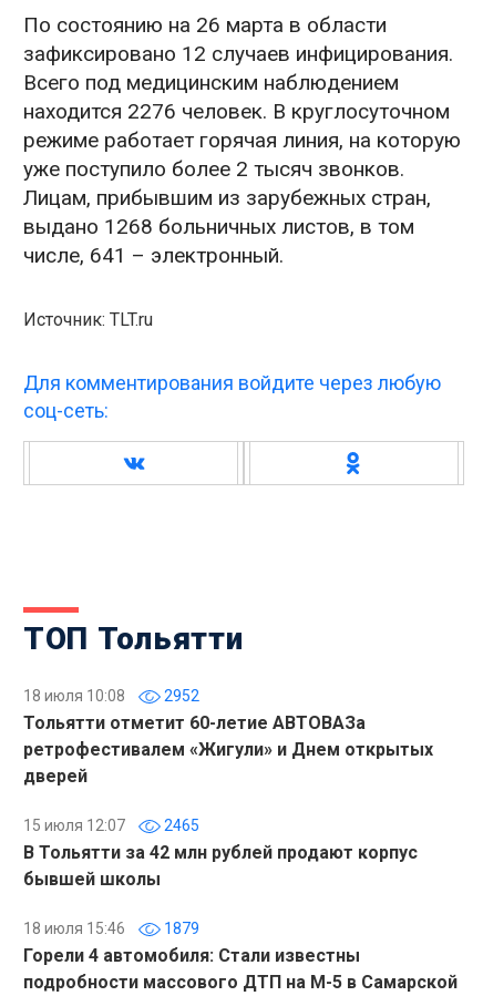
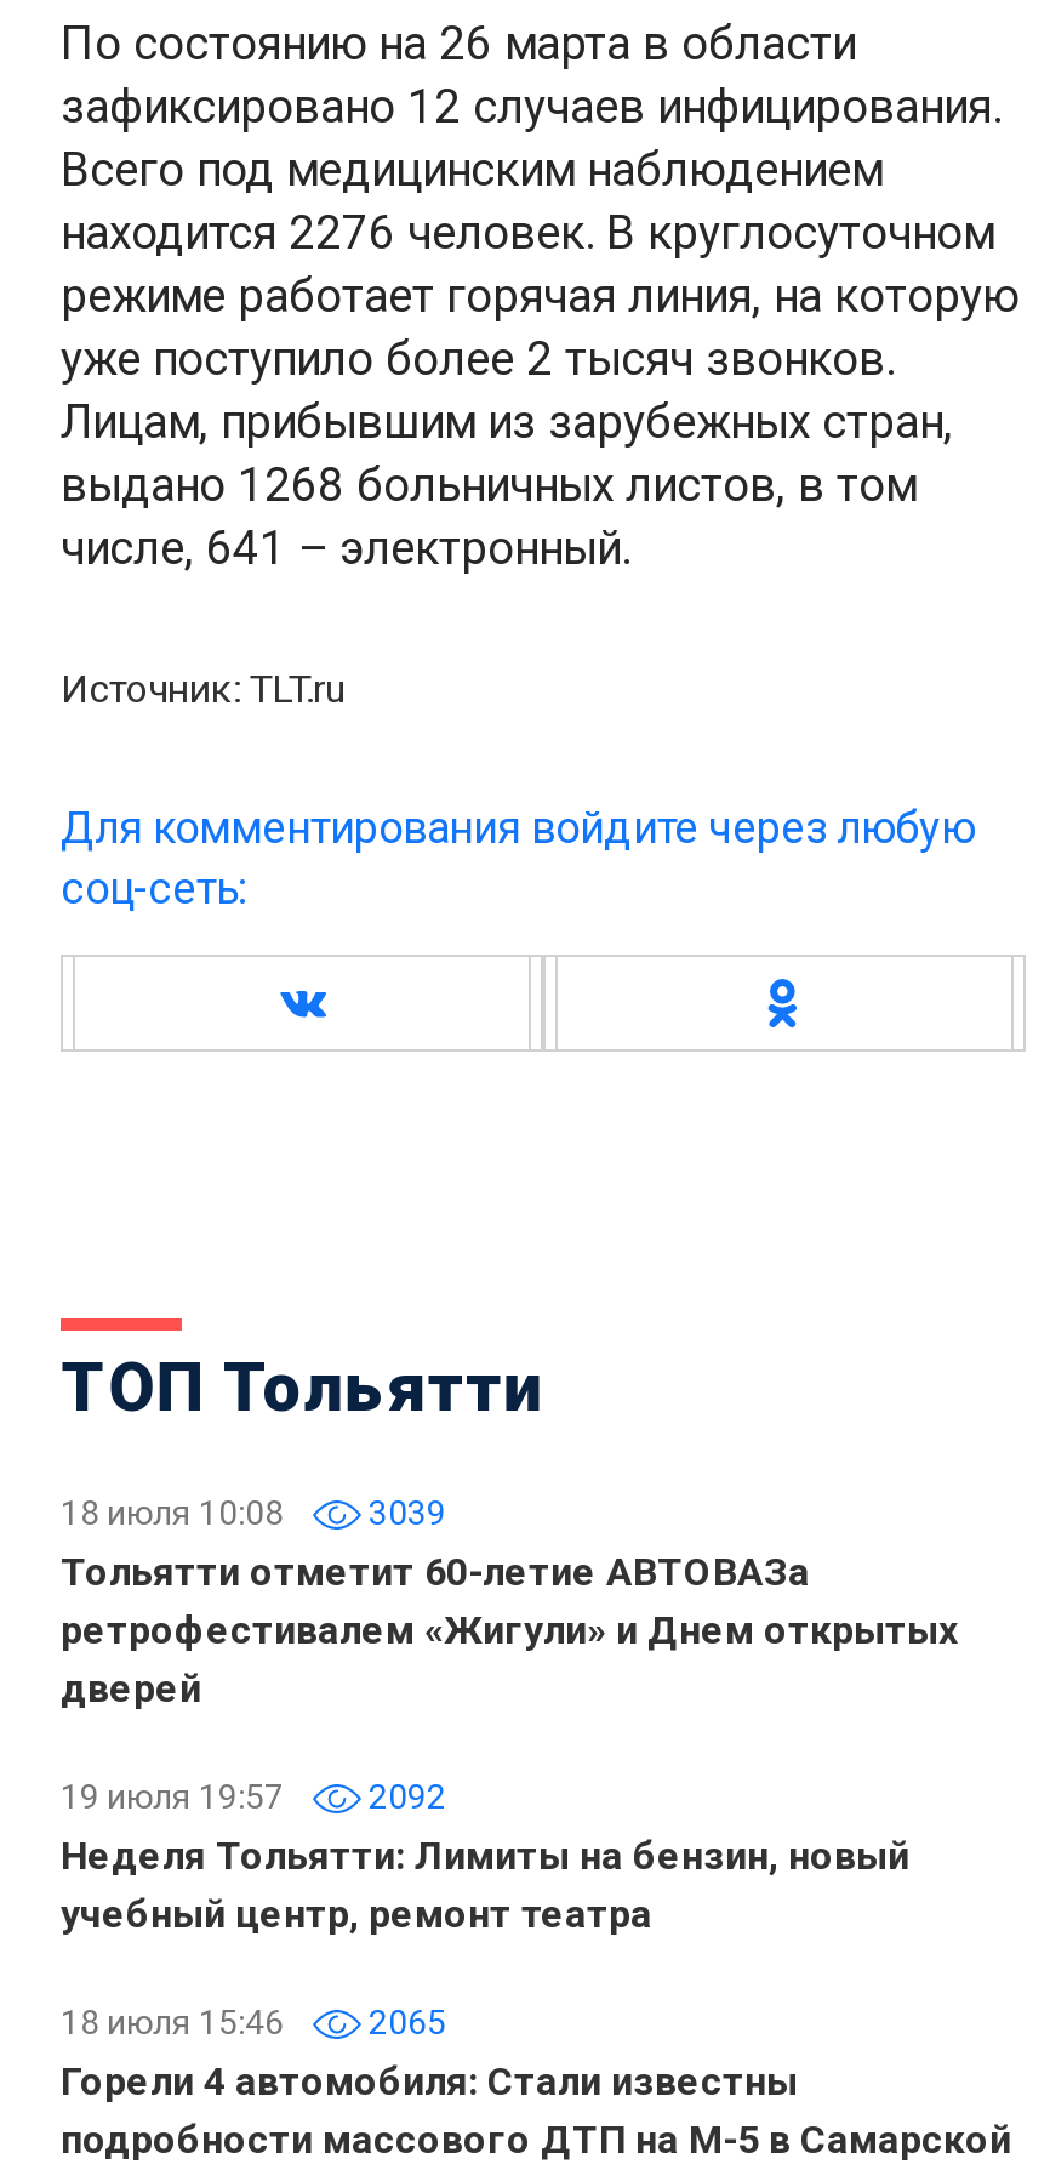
[23,687,199,705] 18 июля 10:08 2952 -> [61,1494,446,1532] 18 июля 10:08 3039
[23,817,418,890] 15 июля 12:07 | 2465 | В Тольятти за 42 млн рублей продают корпус | бывшей школы -> [61,1777,909,1938] 19 июля 19:57 | 2092 | Неделя Тольятти: Лимиты на бензин, новый | учебный центр, ремонт театра
[23,920,199,938] 18 июля 15:46 1879 -> [61,2003,446,2042] 18 июля 15:46 2065

